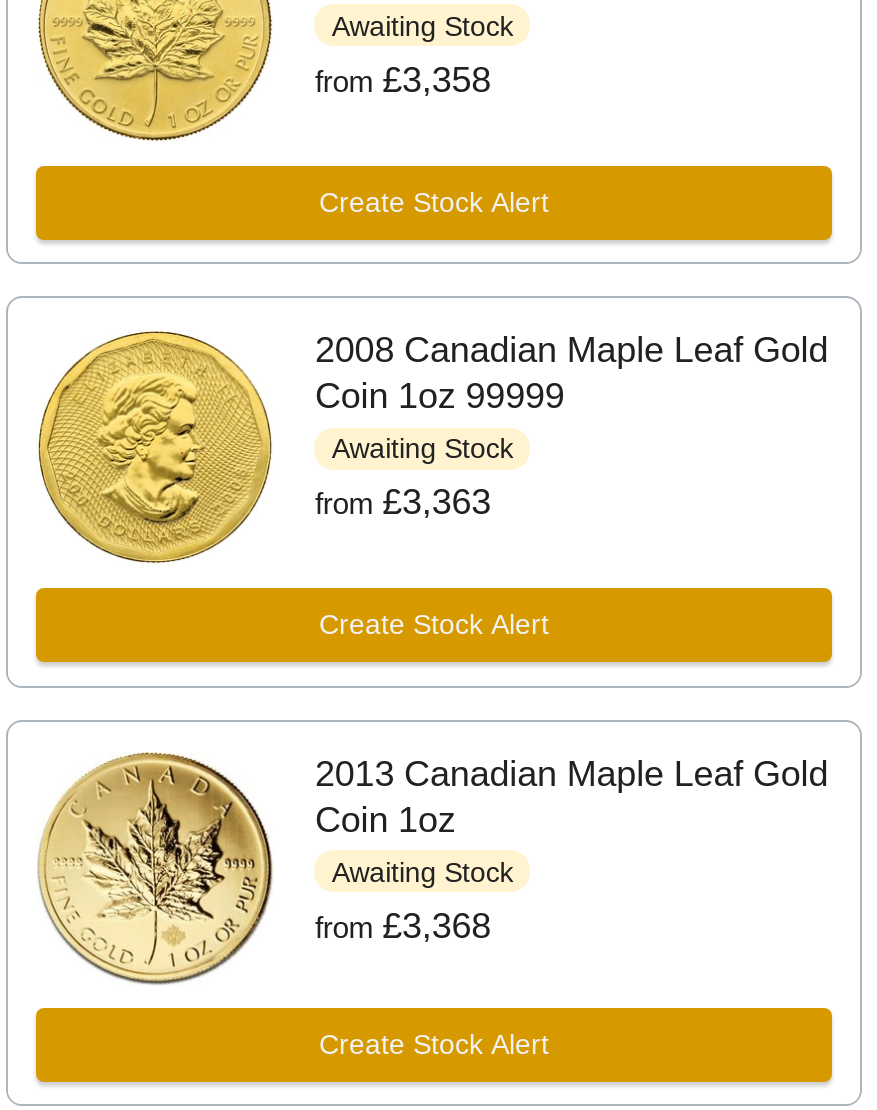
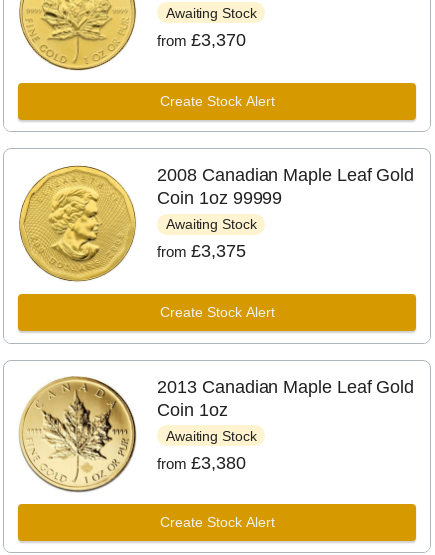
[315,59,491,99] from £3,358 -> [157,30,246,50] from £3,370
[315,482,491,522] from £3,363 -> [157,241,246,261] from £3,375
[315,905,491,945] from £3,368 -> [157,452,246,472] from £3,380

